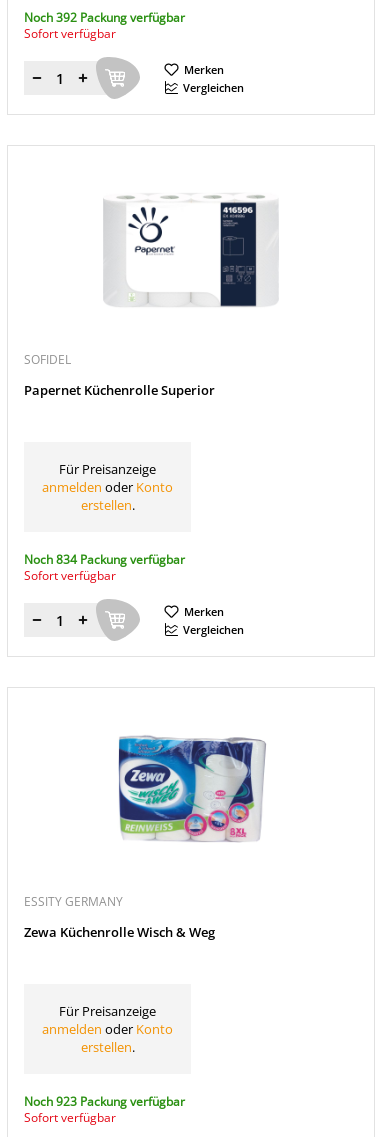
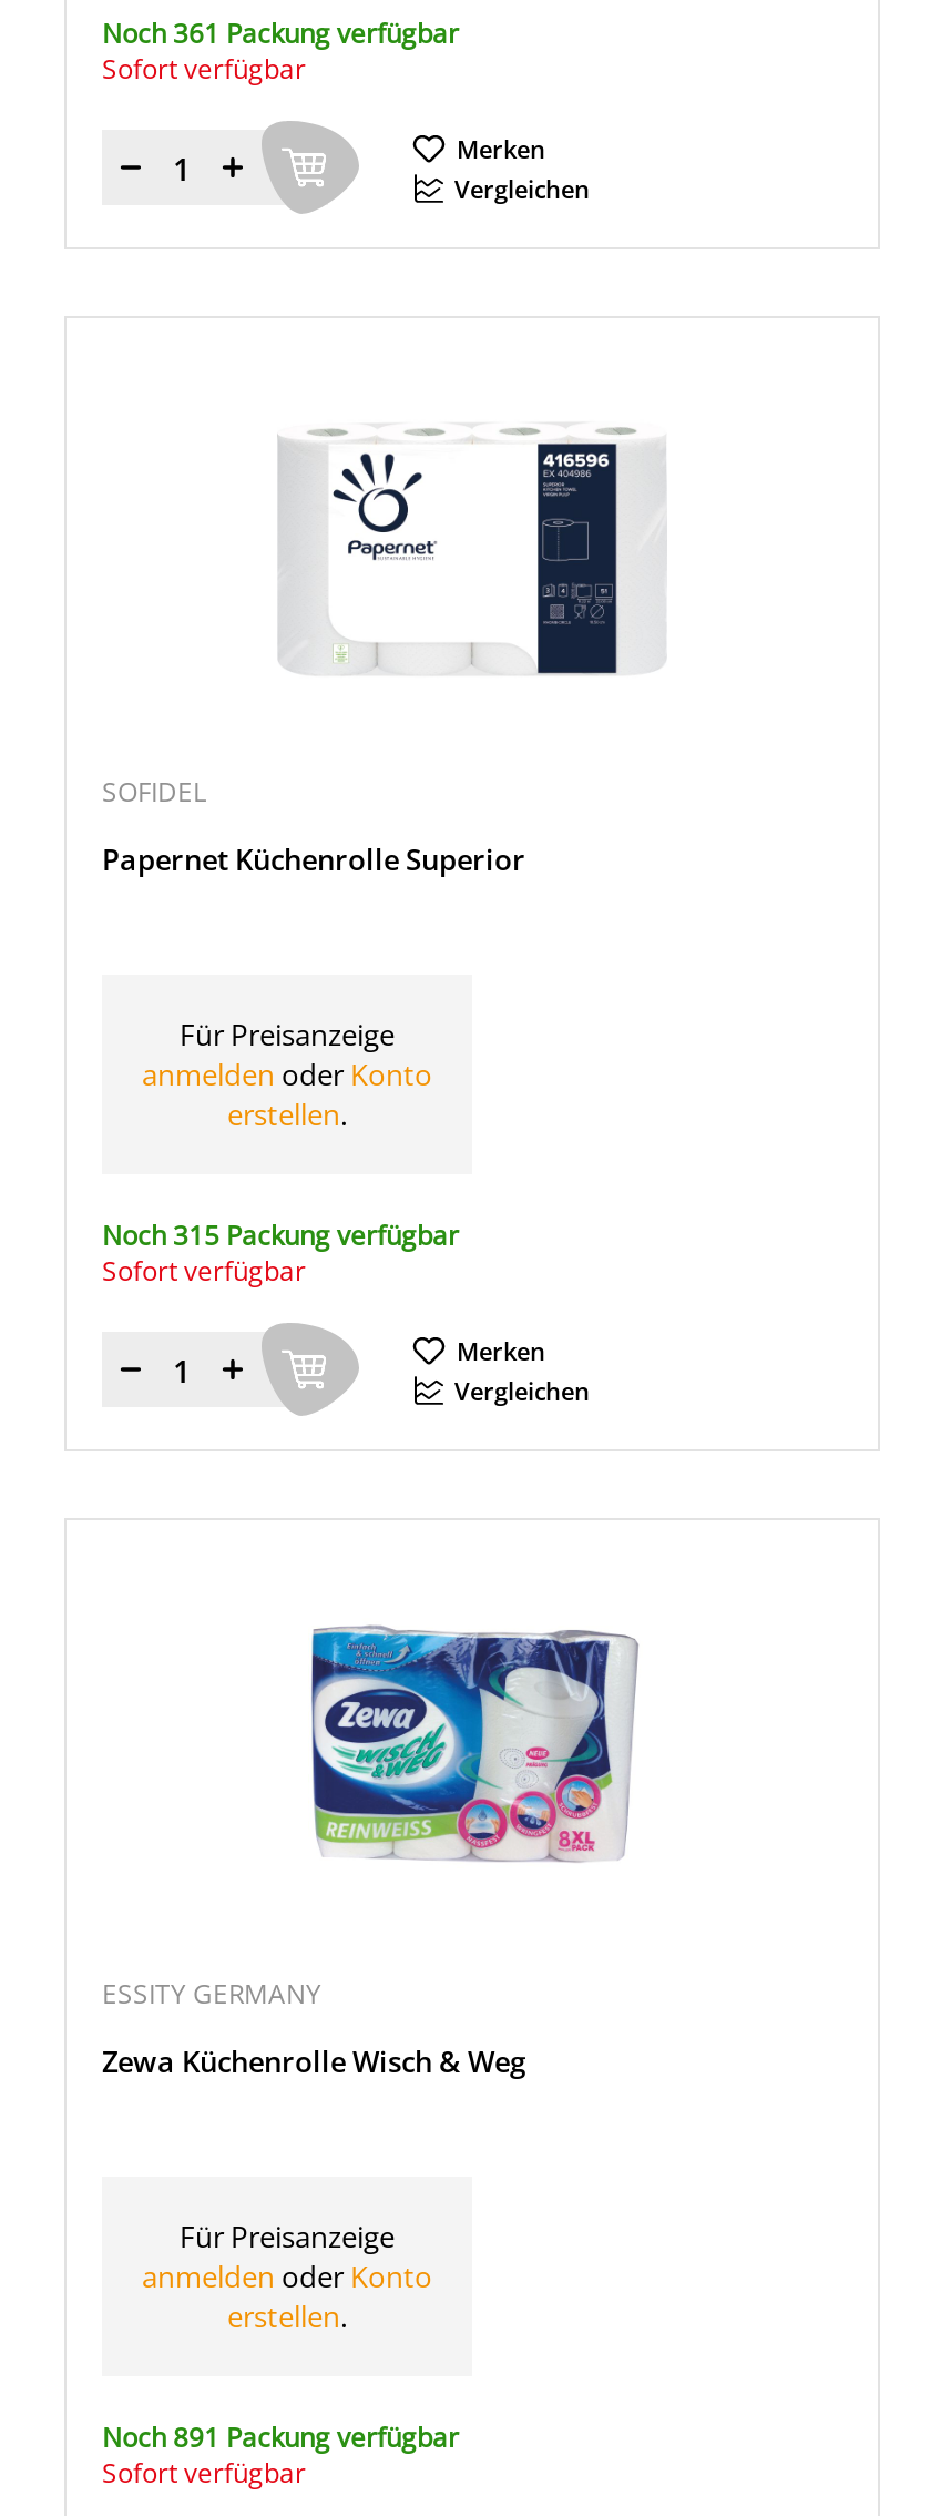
[24,9,185,26] Noch 392 Packung verfügbar -> [102,14,459,52] Noch 361 Packung verfügbar
[24,551,185,568] Noch 834 Packung verfügbar -> [102,1216,459,1254] Noch 315 Packung verfügbar
[24,1093,185,1110] Noch 923 Packung verfügbar -> [102,2418,459,2456] Noch 891 Packung verfügbar

